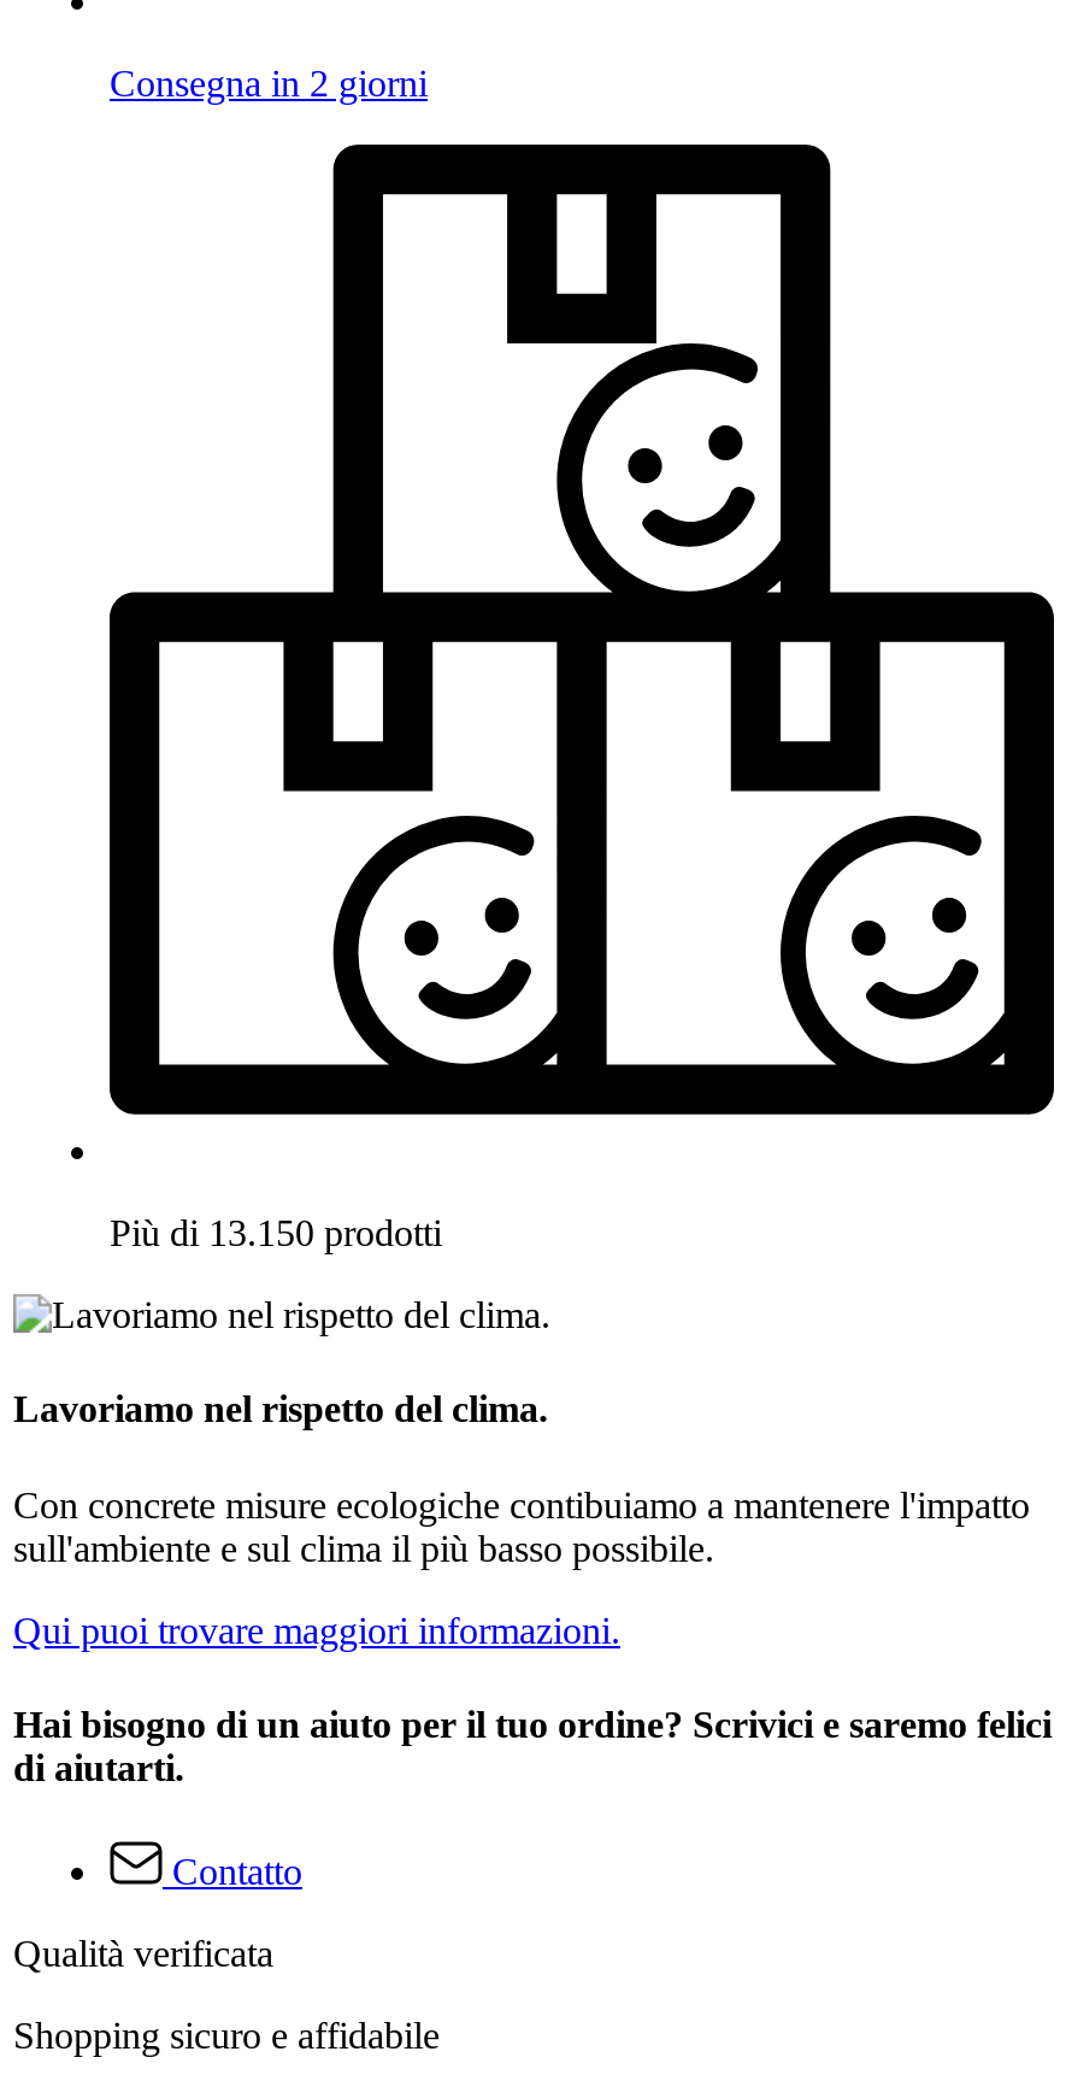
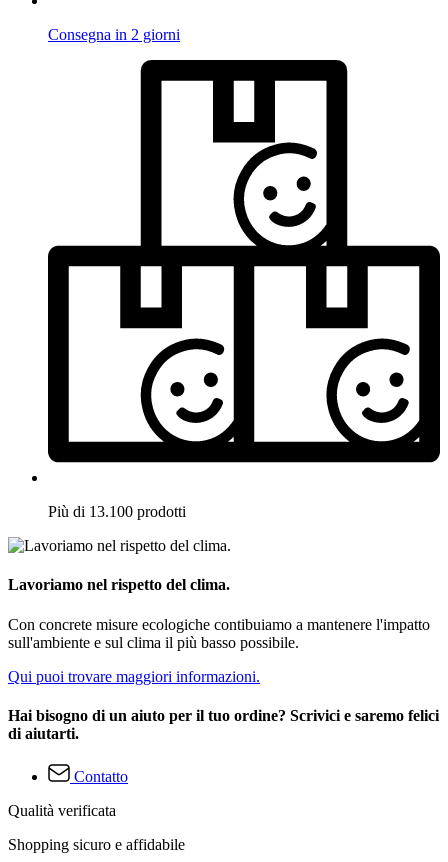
[110,1212,442,1253] Più di 13.150 prodotti -> [48,503,186,520] Più di 13.100 prodotti

